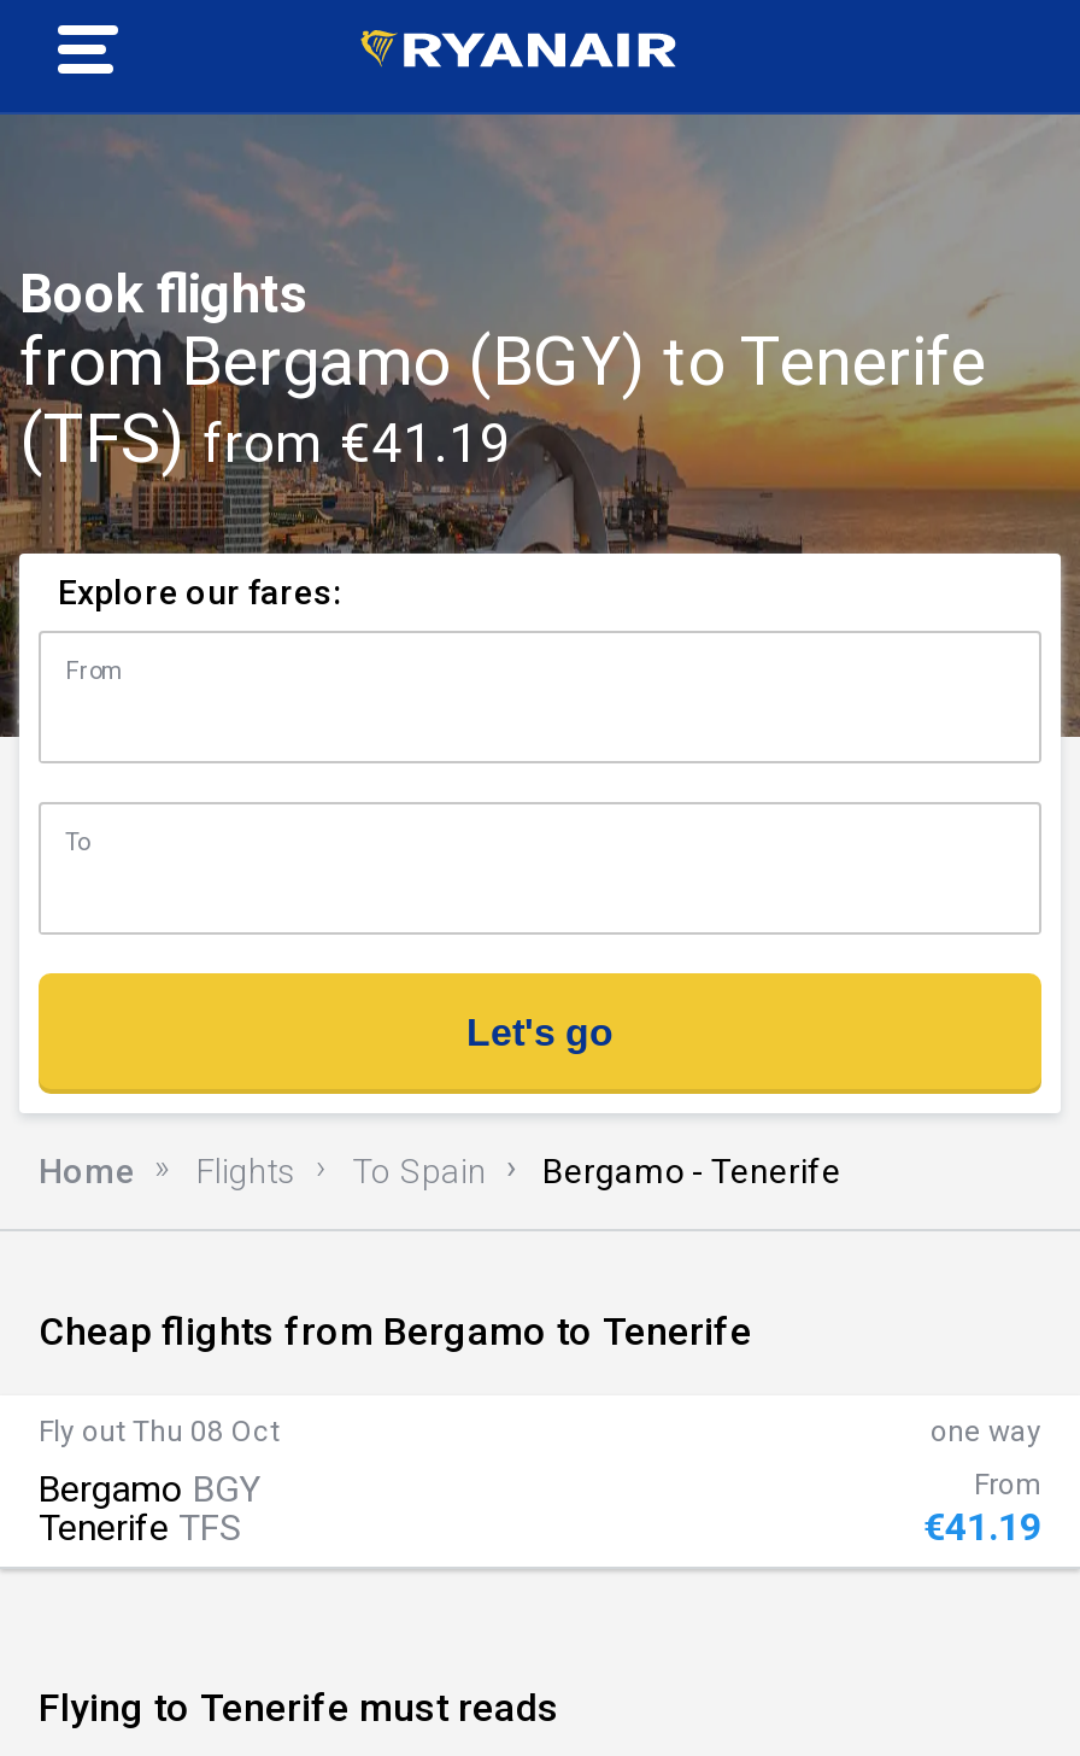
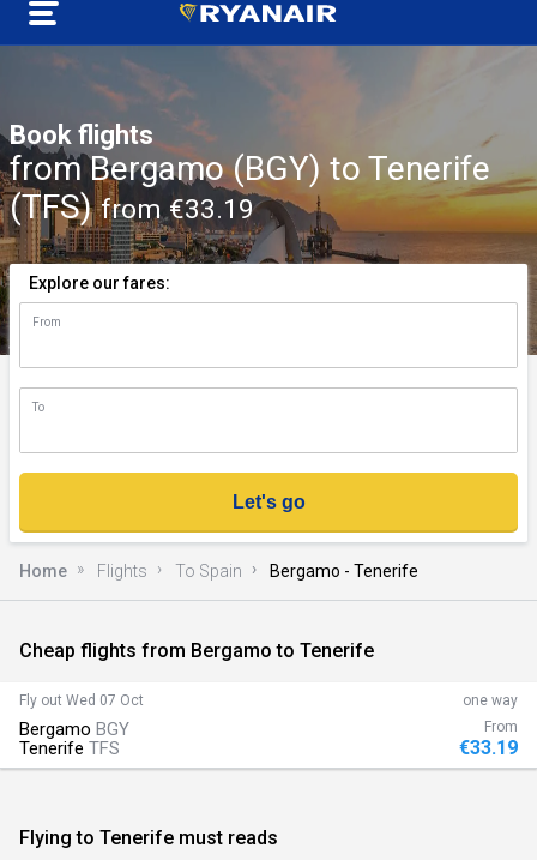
[19,400,511,480] (TFS) from €41.19 -> [10,187,254,227] (TFS) from €33.19
[39,1415,280,1448] Fly out Thu 08 Oct -> [19,692,144,709] Fly out Wed 07 Oct
[923,1504,1041,1550] €41.19 -> [459,736,518,759] €33.19

